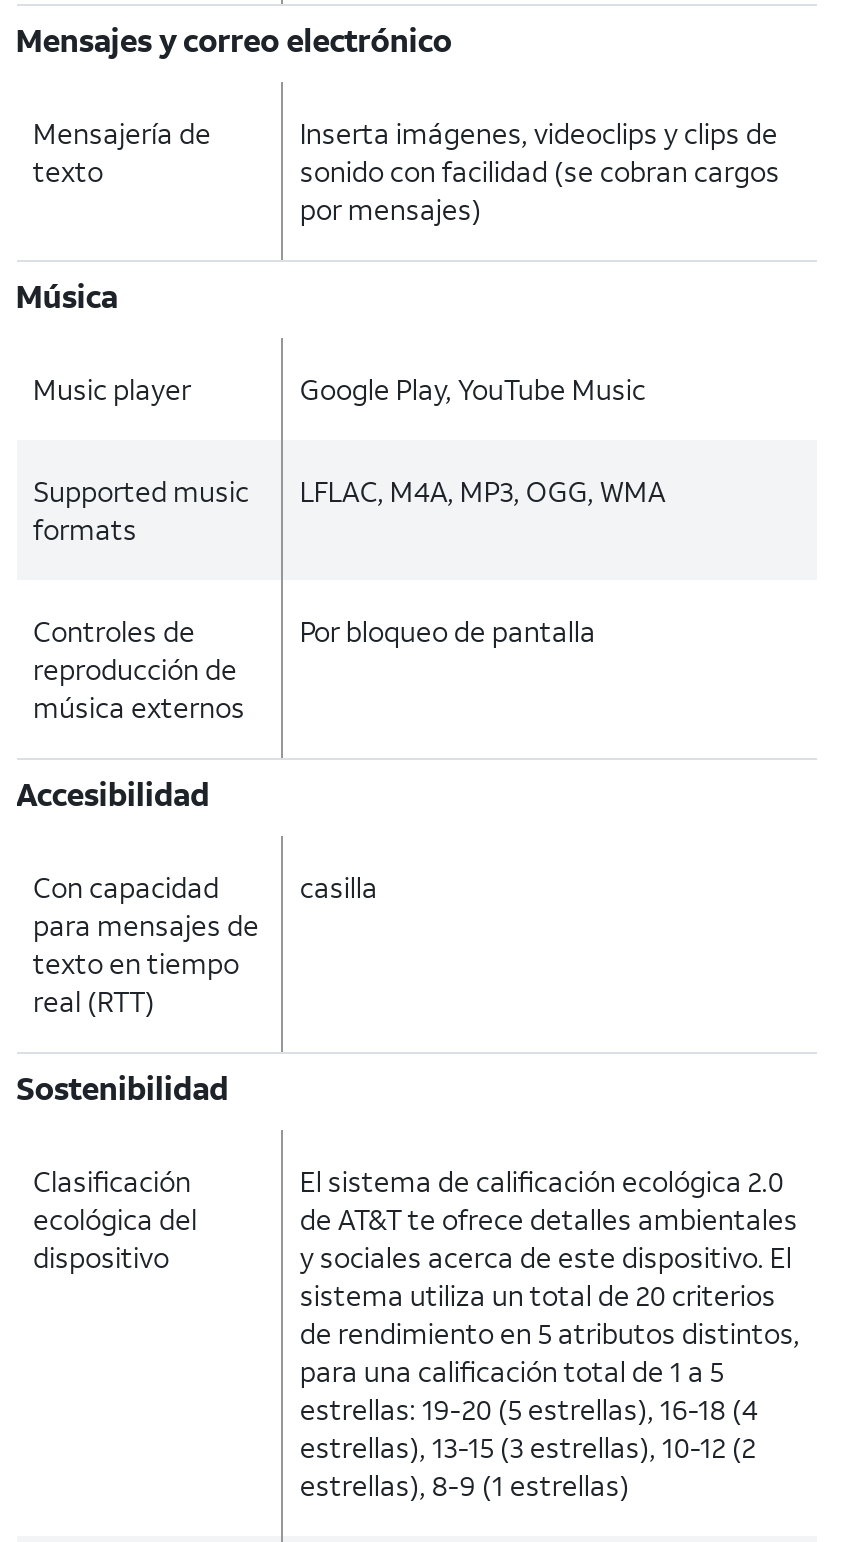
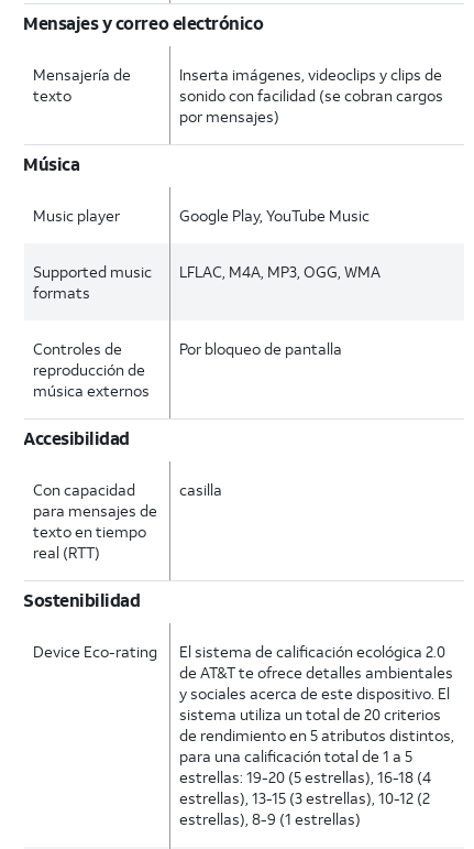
[33,1162,197,1276] Clasificación | ecológica del | dispositivo -> [33,641,157,662] Device Eco-rating

